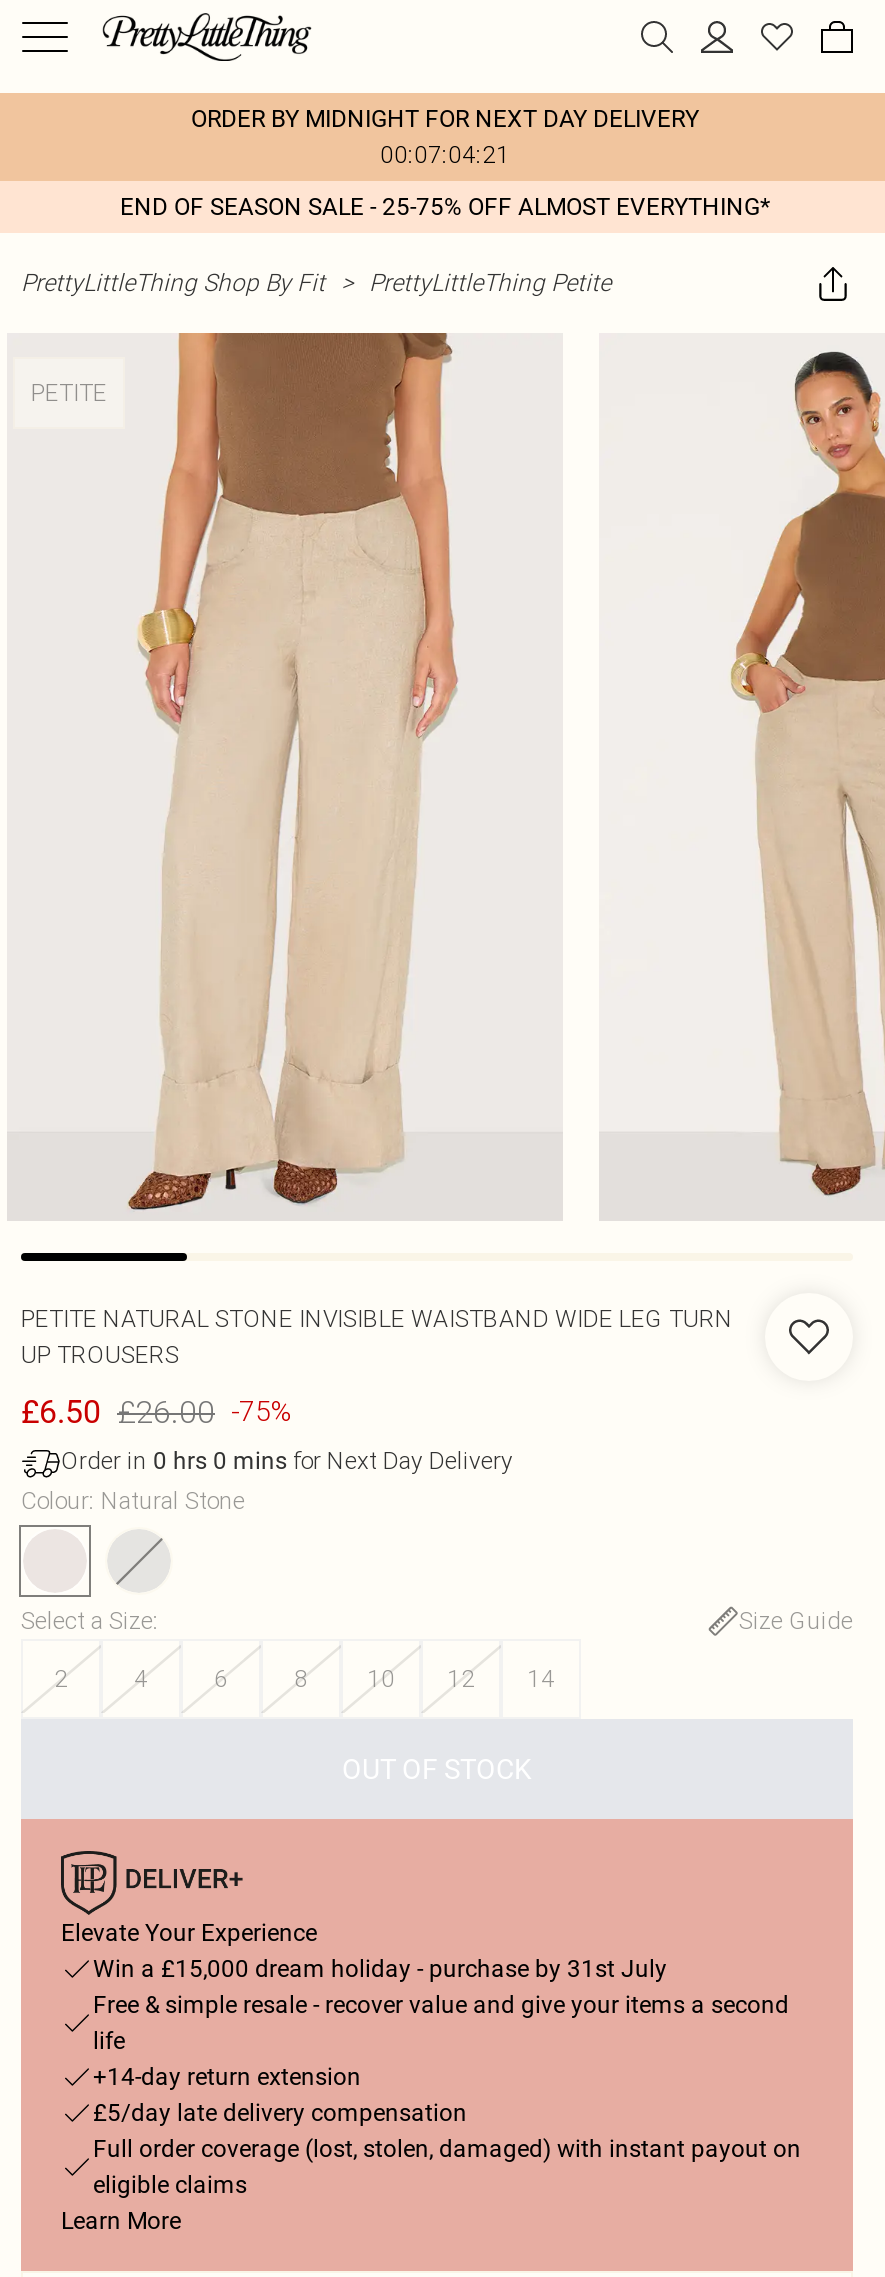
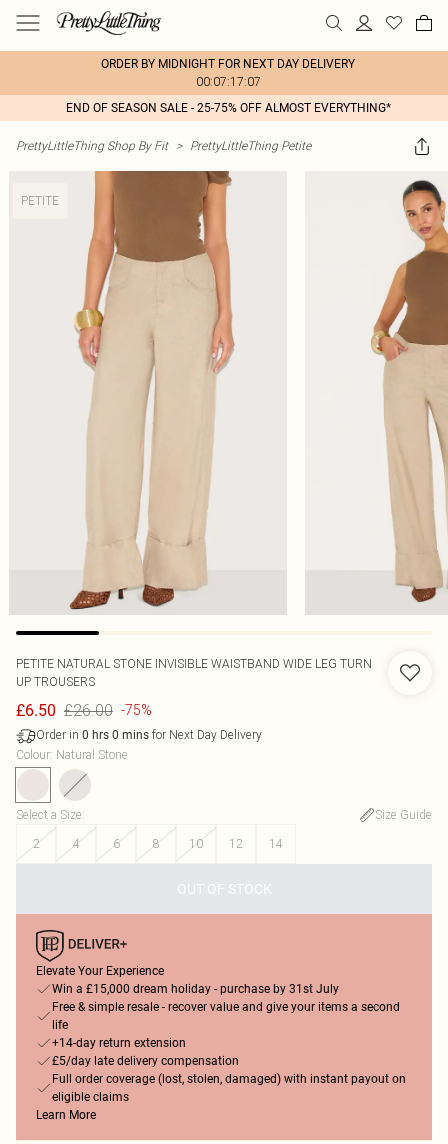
[380,139,510,169] 00:07:04:21 -> [195,74,260,89] 00:07:17:07

